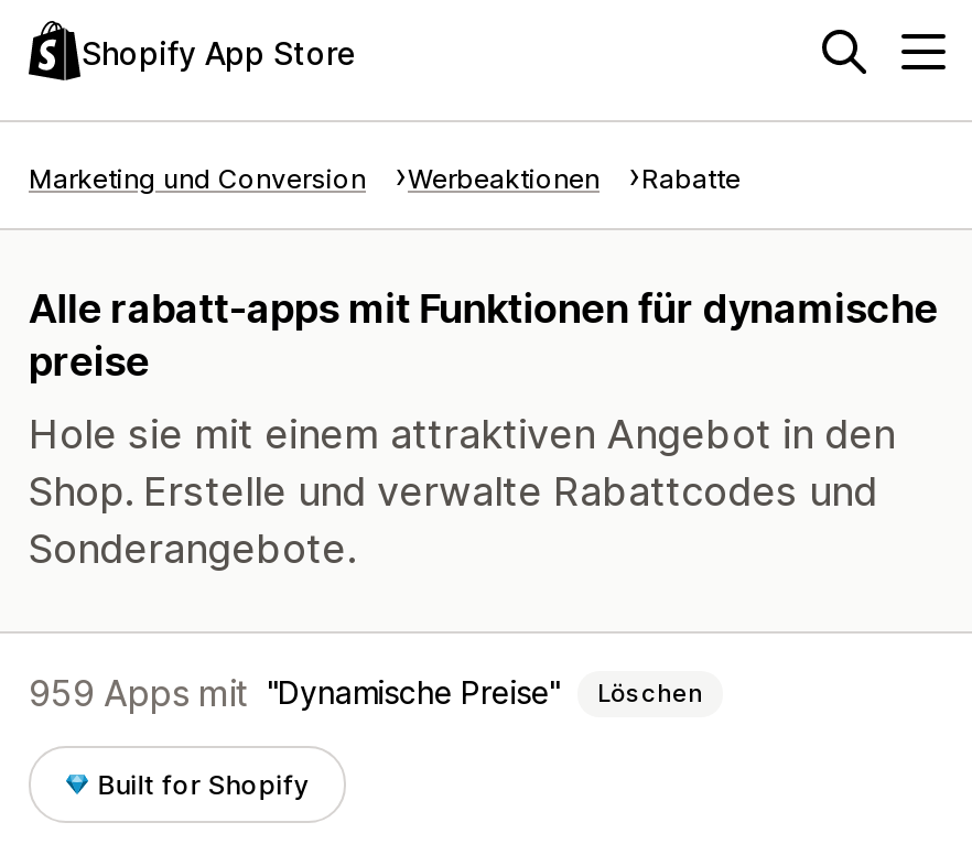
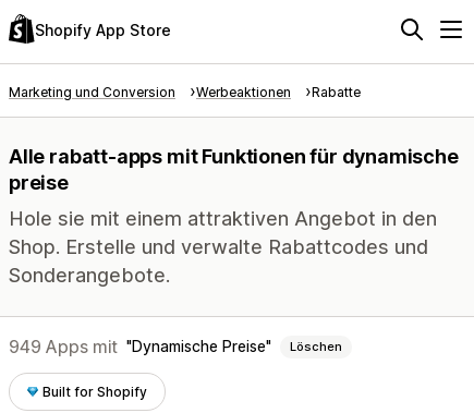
[29,671,703,715] 959 Apps mit Dynamische Preise Löschen -> [9,336,342,357] 949 Apps mit Dynamische Preise Löschen

